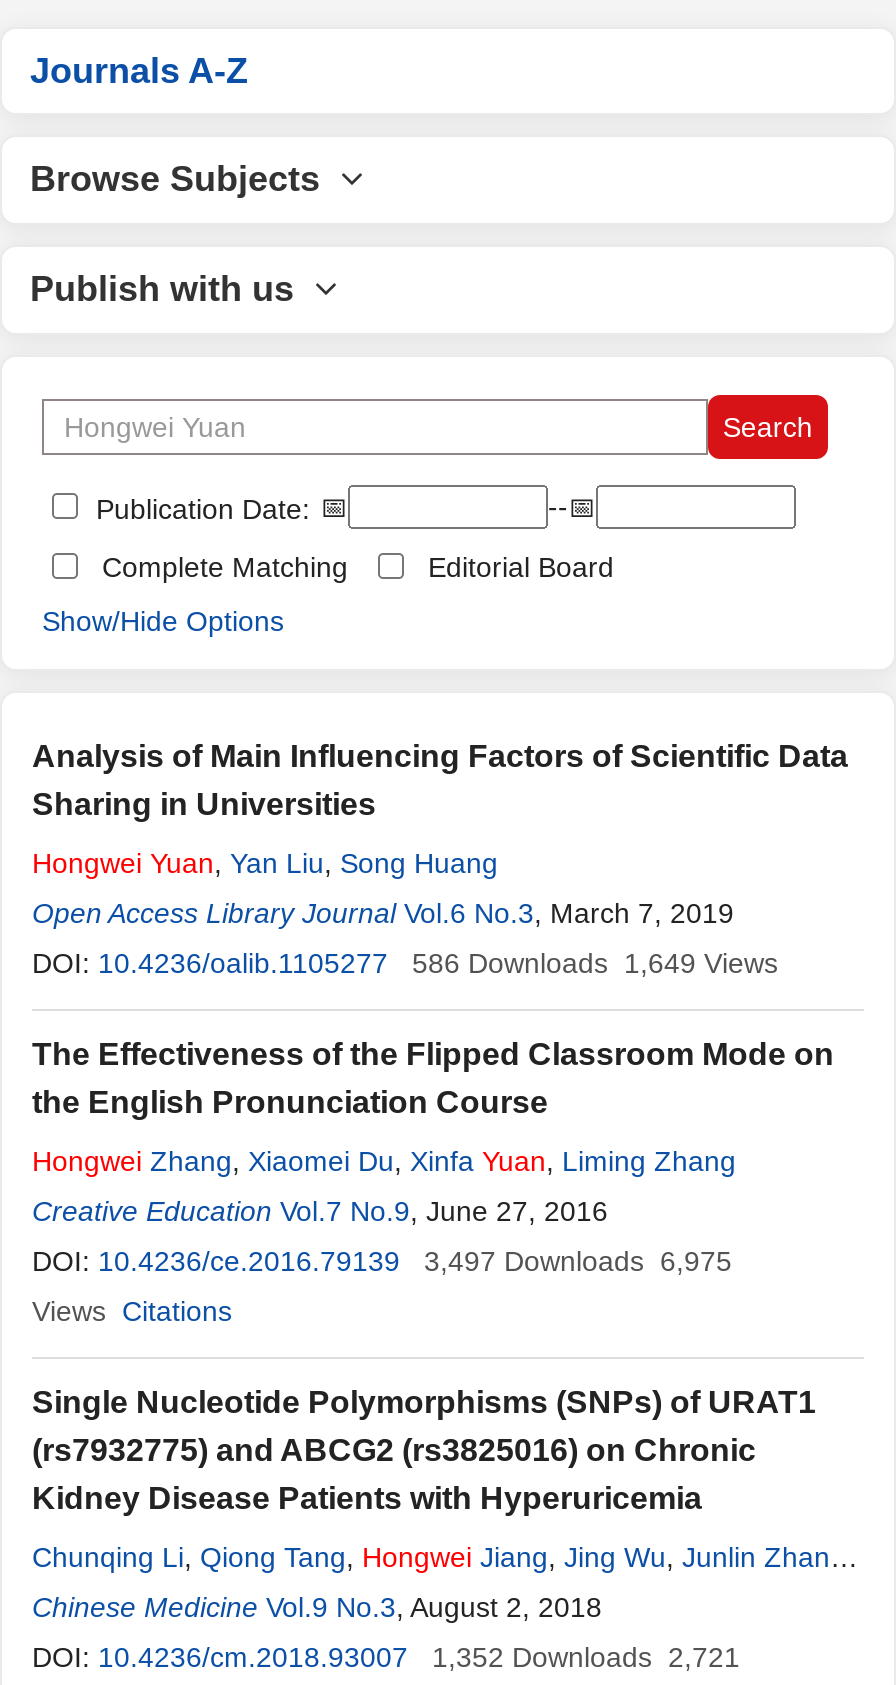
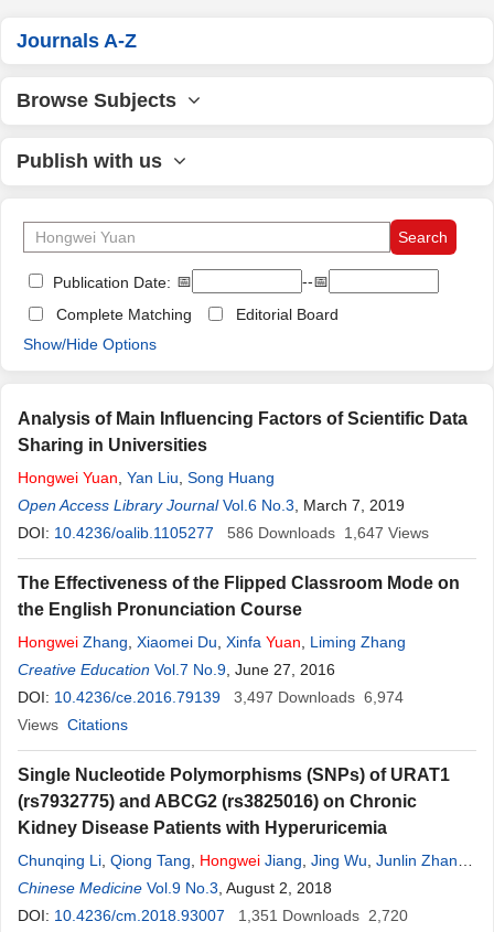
[412,947,778,979] 586 Downloads 1,649 Views -> [227,524,429,542] 586 Downloads 1,647 Views
[32,1245,732,1277] DOI: 10.4236/ce.2016.79139 3,497 Downloads 6,975 -> [18,688,404,706] DOI: 10.4236/ce.2016.79139 3,497 Downloads 6,974
[32,1641,740,1673] DOI: 10.4236/cm.2018.93007 1,352 Downloads 2,721 -> [18,907,408,924] DOI: 10.4236/cm.2018.93007 1,351 Downloads 2,720

